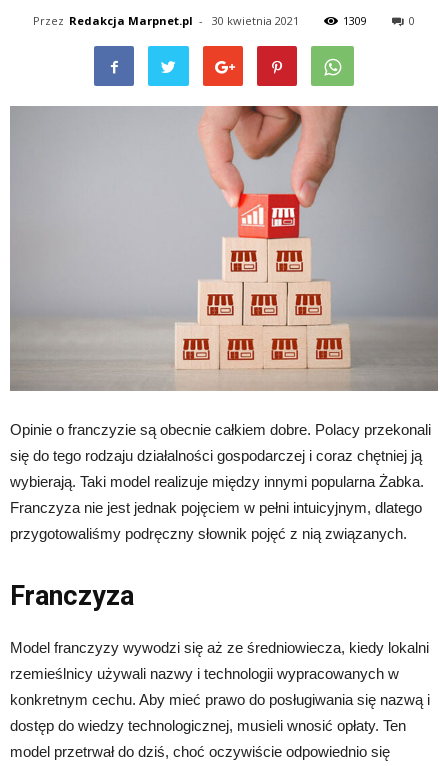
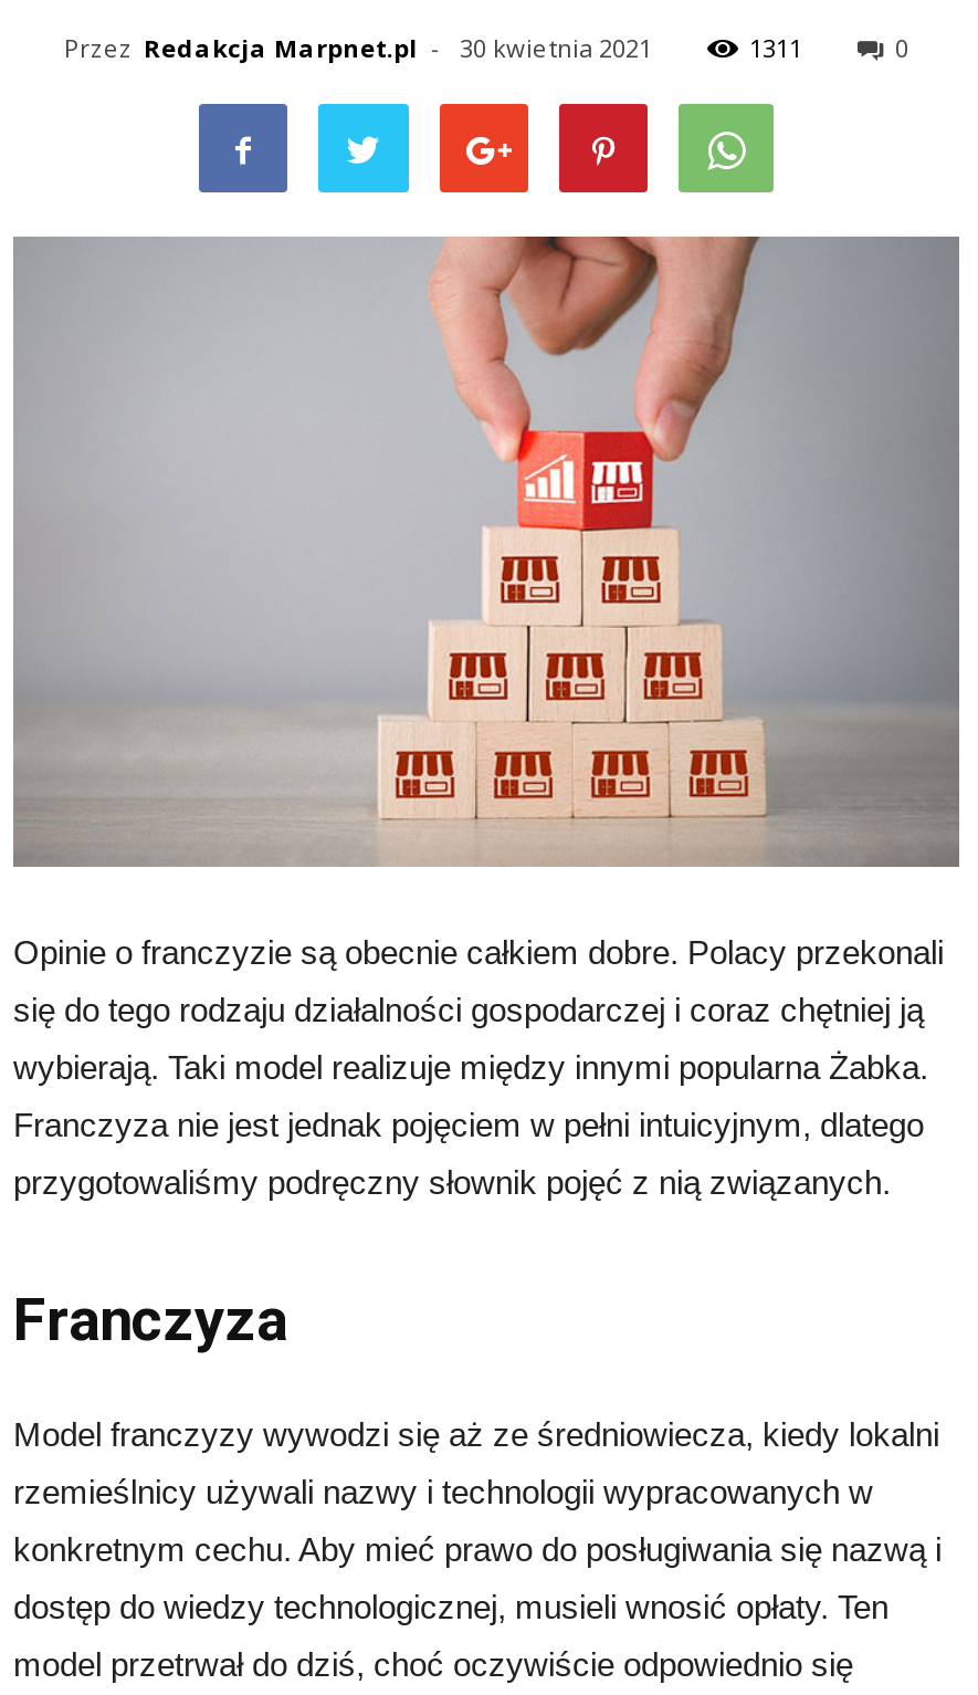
[343,13,367,28] 1309 -> [749,31,802,64] 1311

